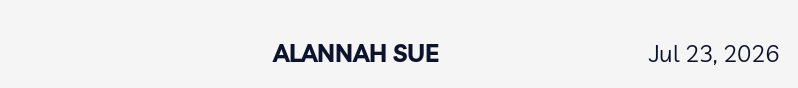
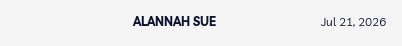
[649,38,779,68] Jul 23, 2026 -> [321,14,386,29] Jul 21, 2026

